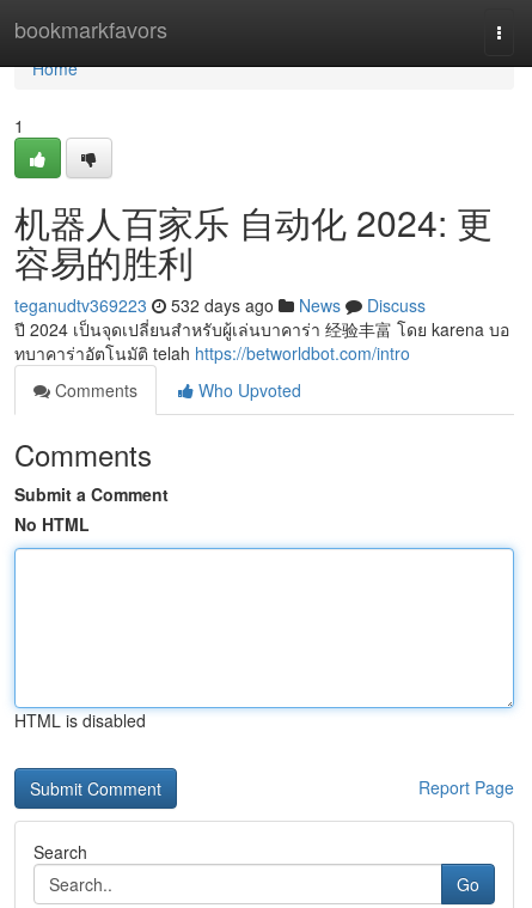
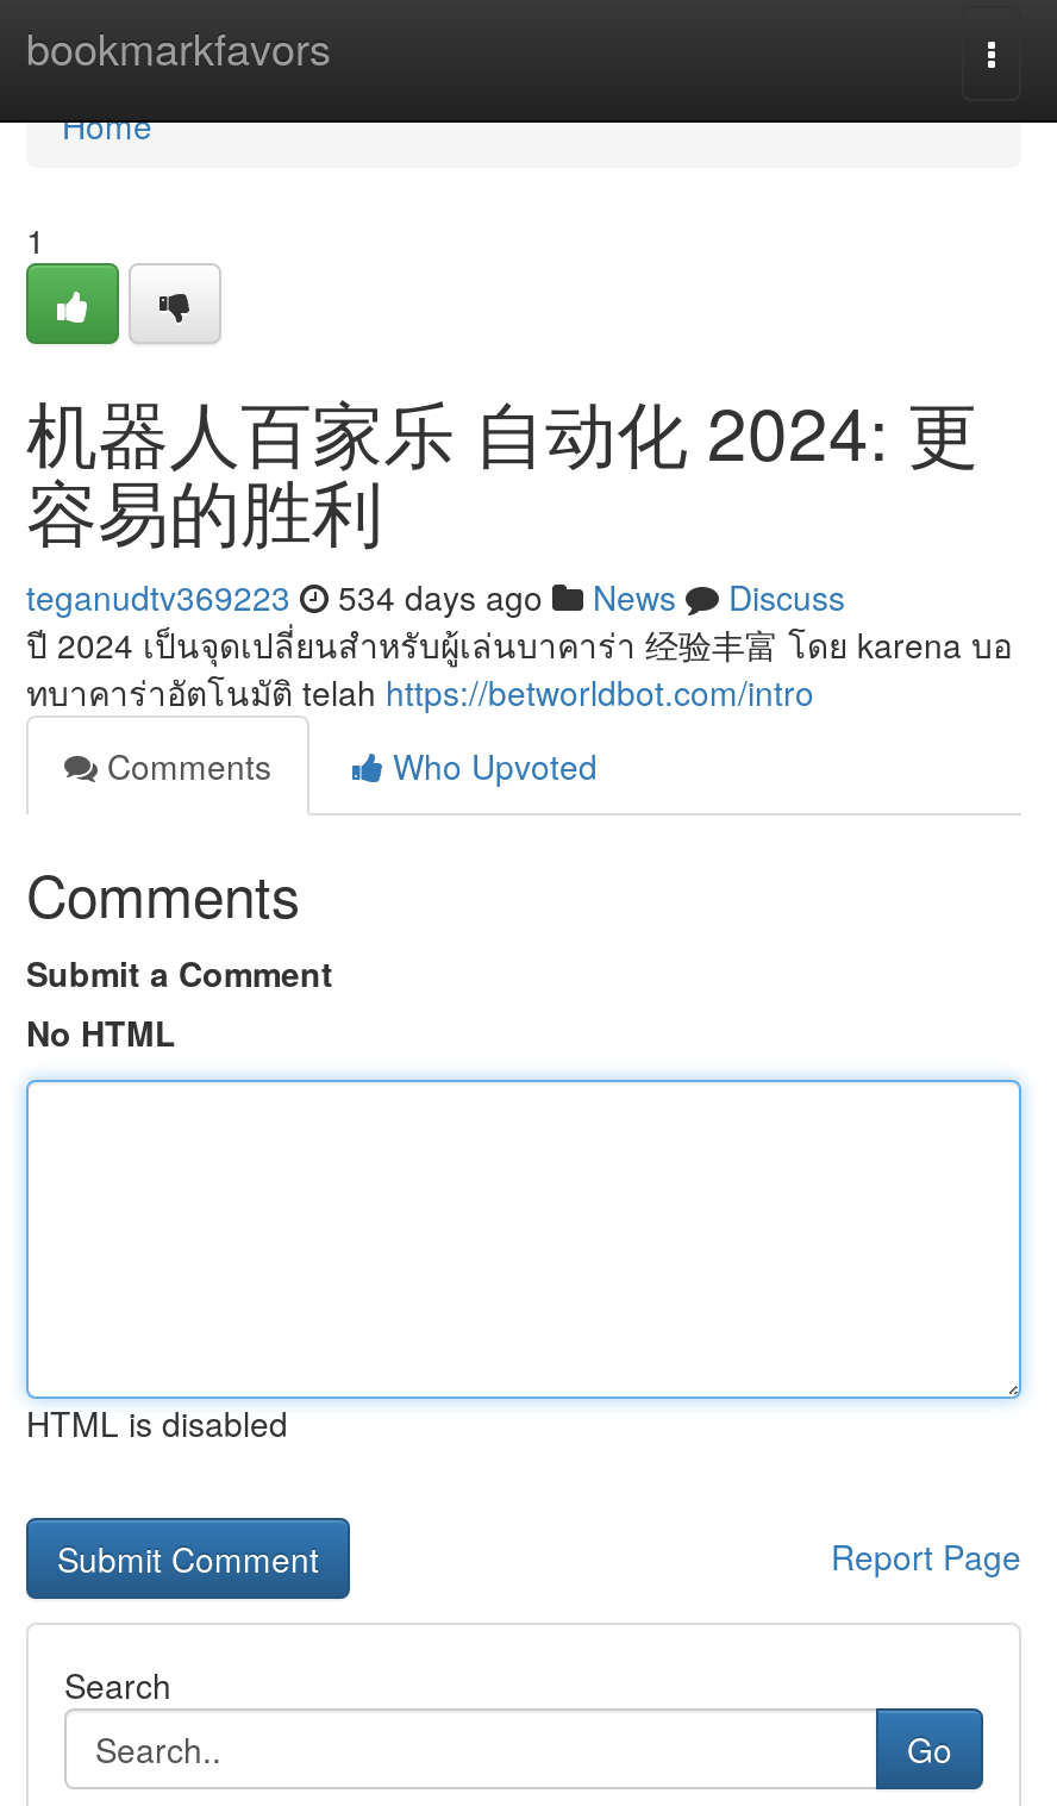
[14,293,426,317] teganudtv369223 532 days ago News Discuss -> [26,573,845,620] teganudtv369223 534 days ago News Discuss

